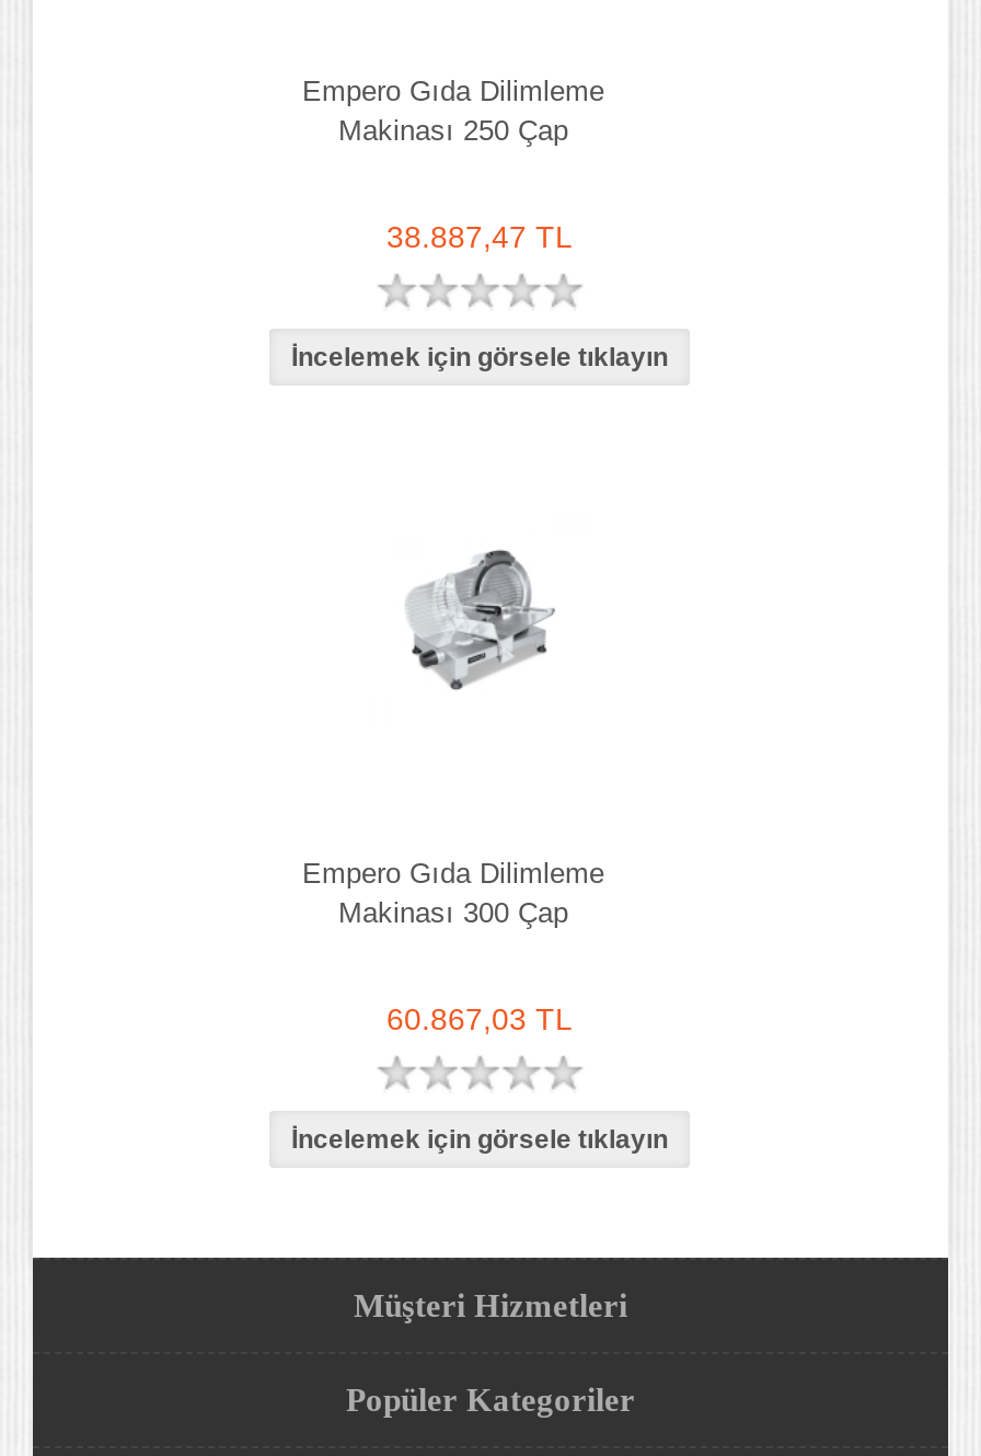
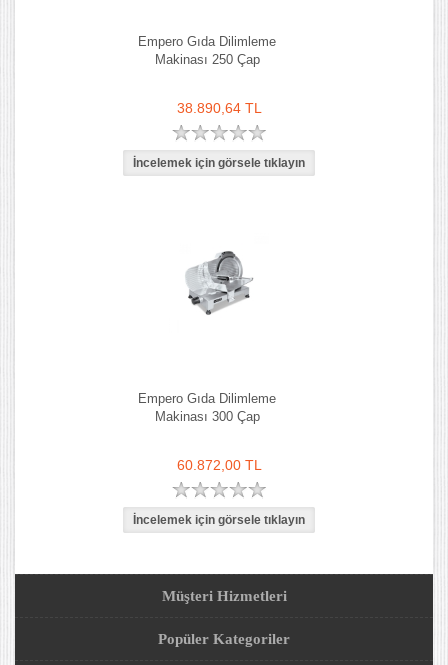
[386,219,573,254] 38.887,47 TL -> [176,100,261,116] 38.890,64 TL
[386,1001,573,1036] 60.867,03 TL -> [176,457,261,473] 60.872,00 TL

